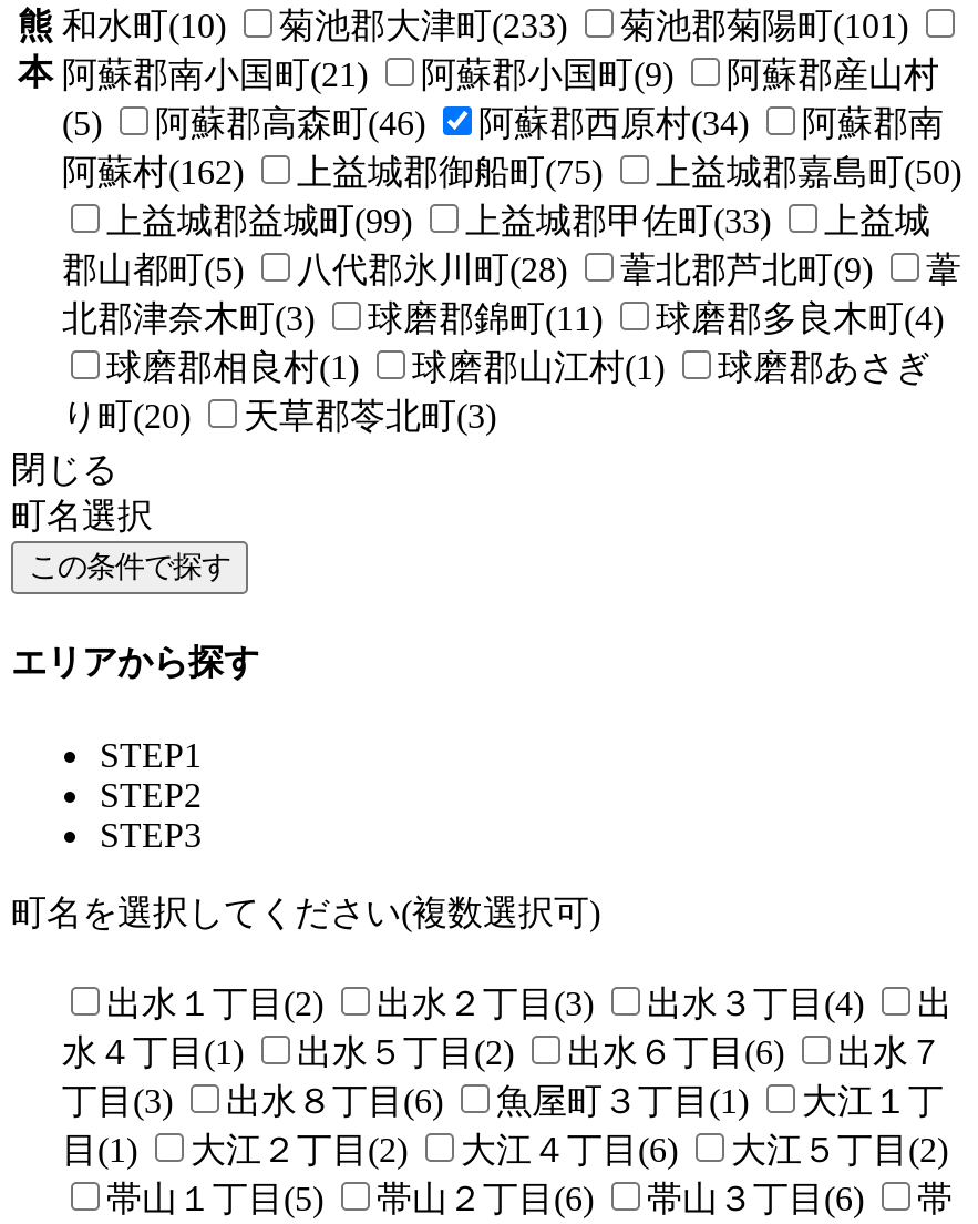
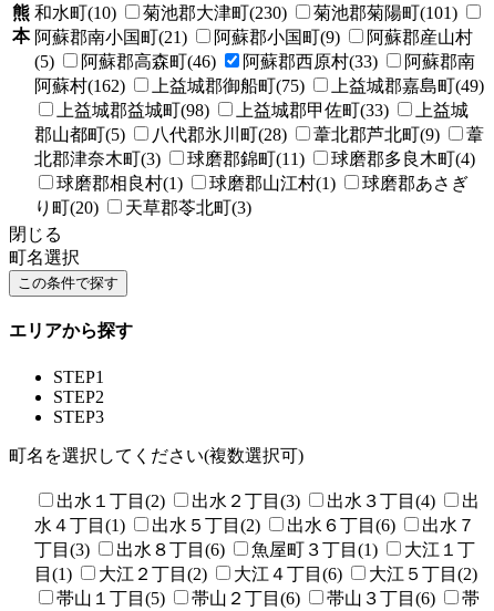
[279,7,567,45] 菊池郡大津町(233) -> [143,4,287,22] 菊池郡大津町(230)
[478,105,749,142] 阿蘇郡西原村(34) -> [243,52,378,71] 阿蘇郡西原村(33)
[656,153,961,191] 上益城郡嘉島町(50) -> [331,77,484,95] 上益城郡嘉島町(49)
[106,202,412,240] 上益城郡益城町(99) -> [56,101,209,120] 上益城郡益城町(98)

